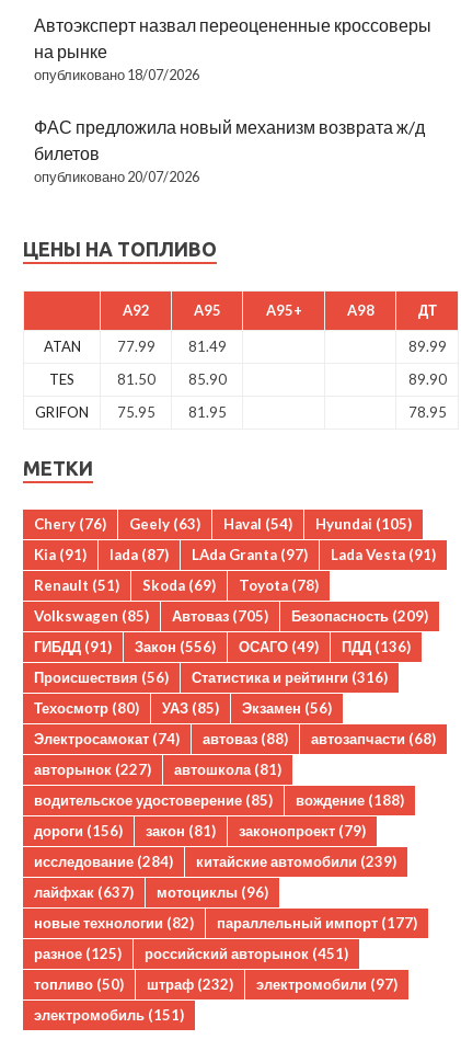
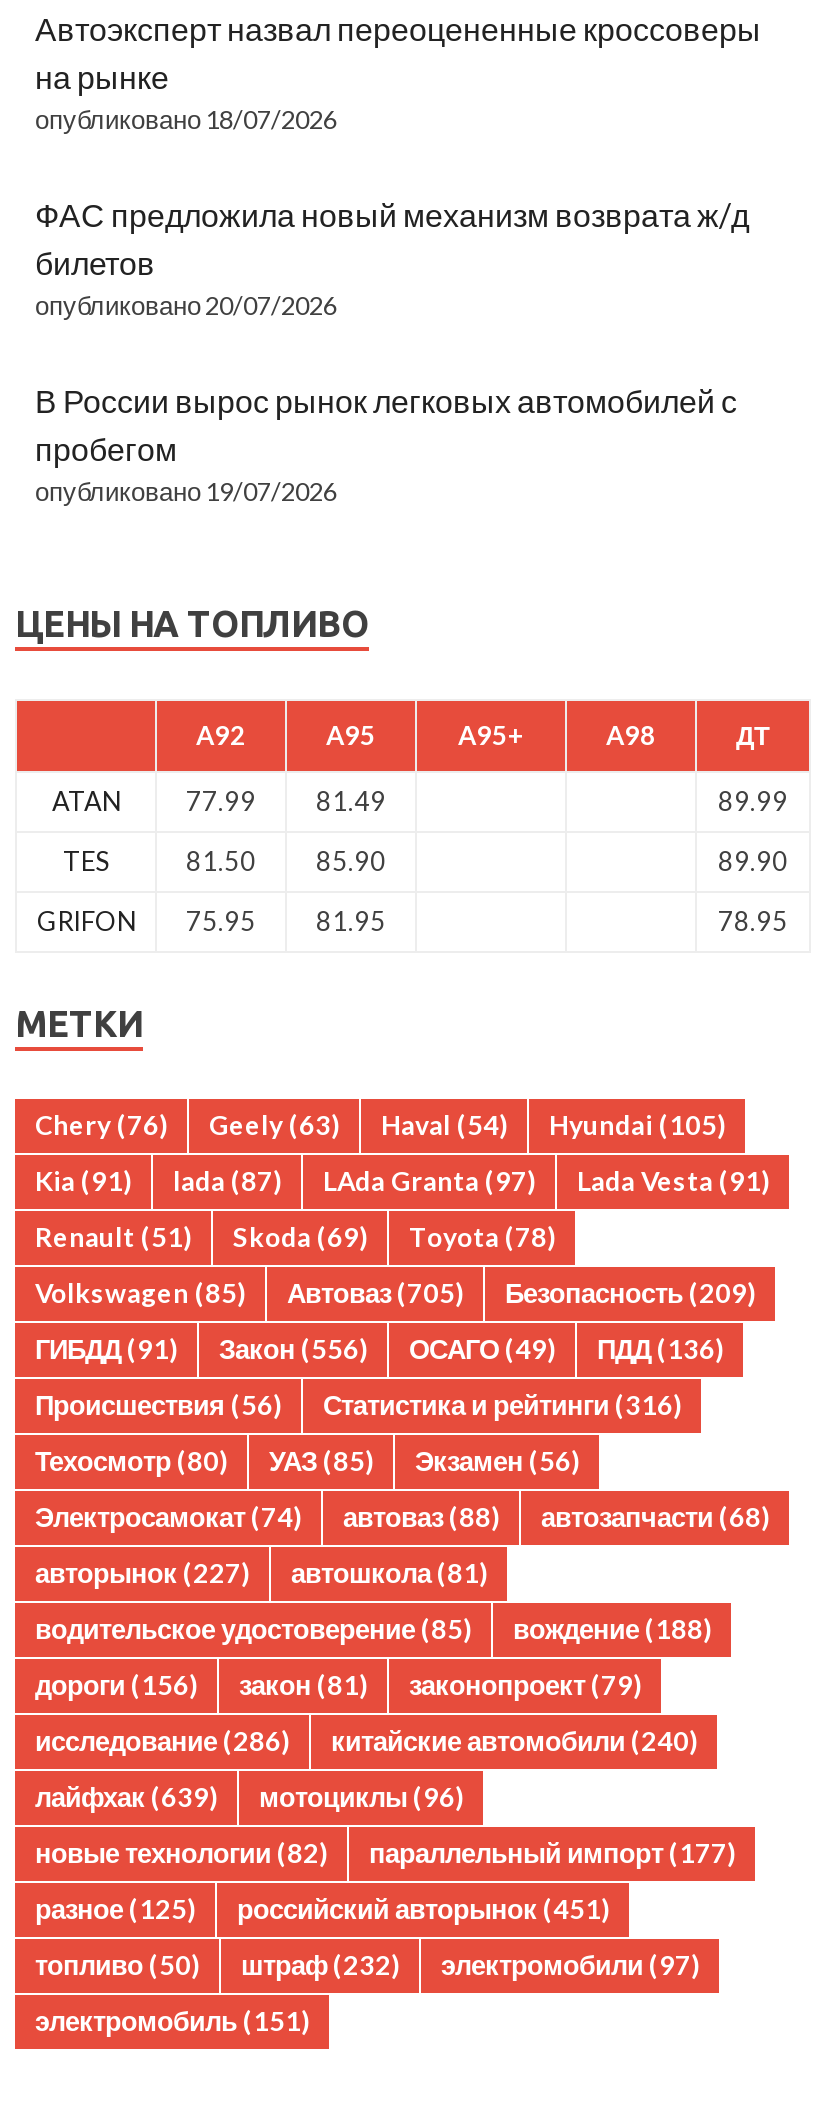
none -> [35,382,737,508] В России вырос рынок легковых автомобилей с | пробегом | опубликовано 19/07/2026
[34,853,173,871] исследование (284) -> [35,1726,289,1758] исследование (286)
[196,853,396,871] китайские автомобили (239) -> [331,1726,697,1758] китайские автомобили (240)
[34,884,268,901] лайфхак (637) мотоциклы (96) -> [35,1782,463,1814] лайфхак (639) мотоциклы (96)

